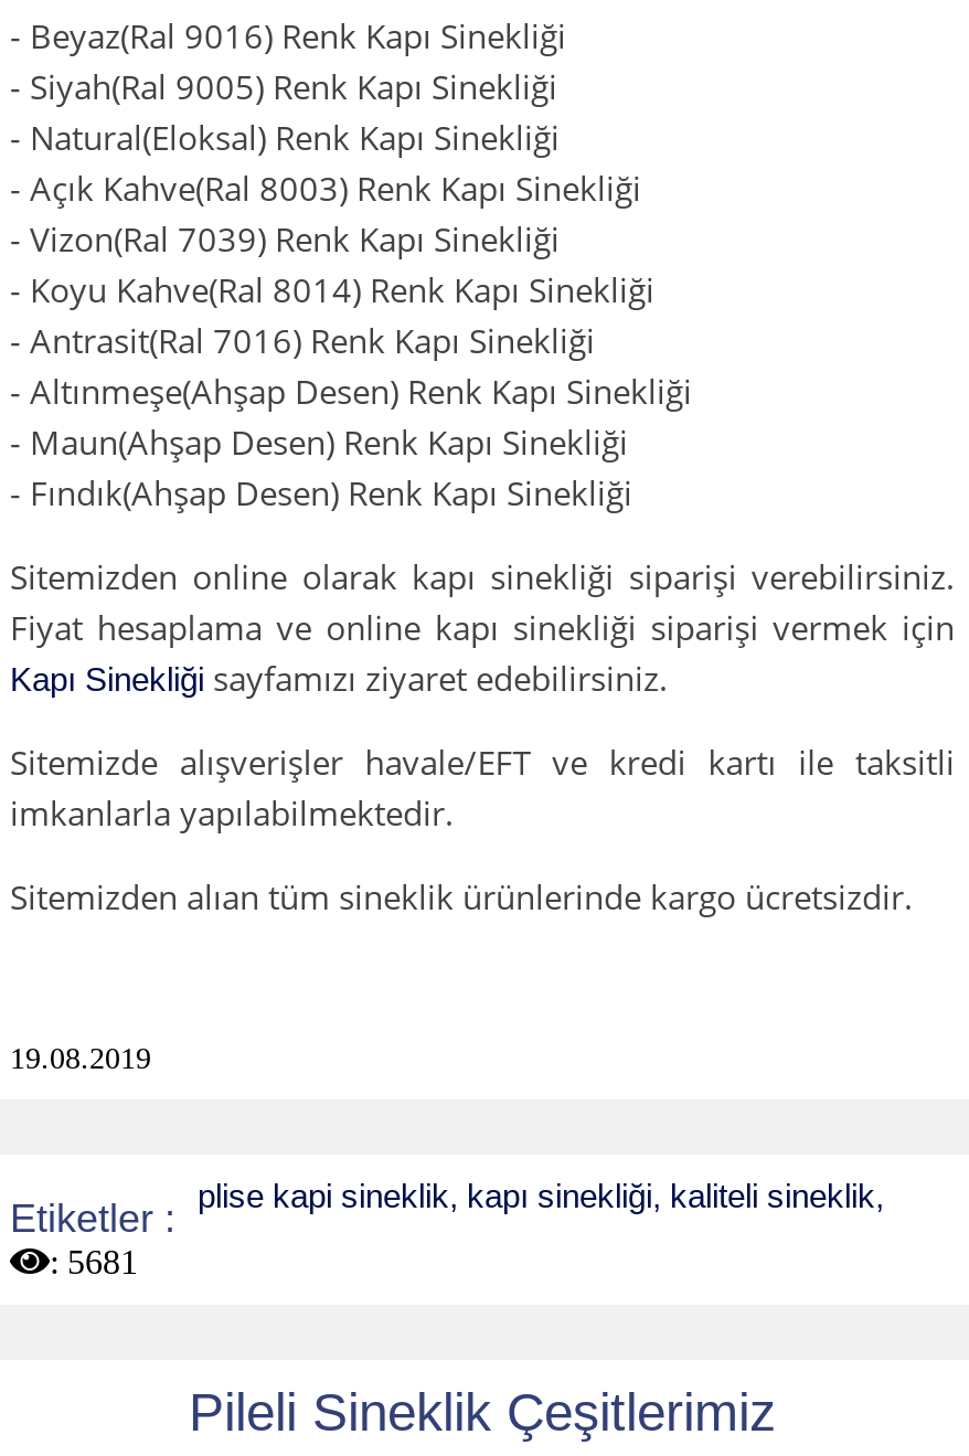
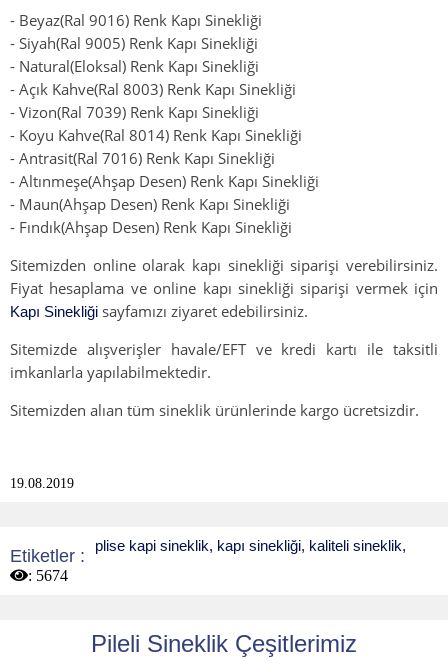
[50,1242,138,1279] : 5681 -> [28,566,68,583] : 5674

